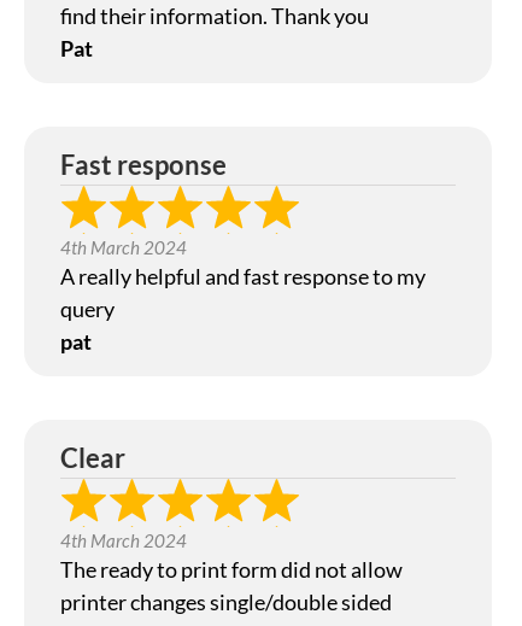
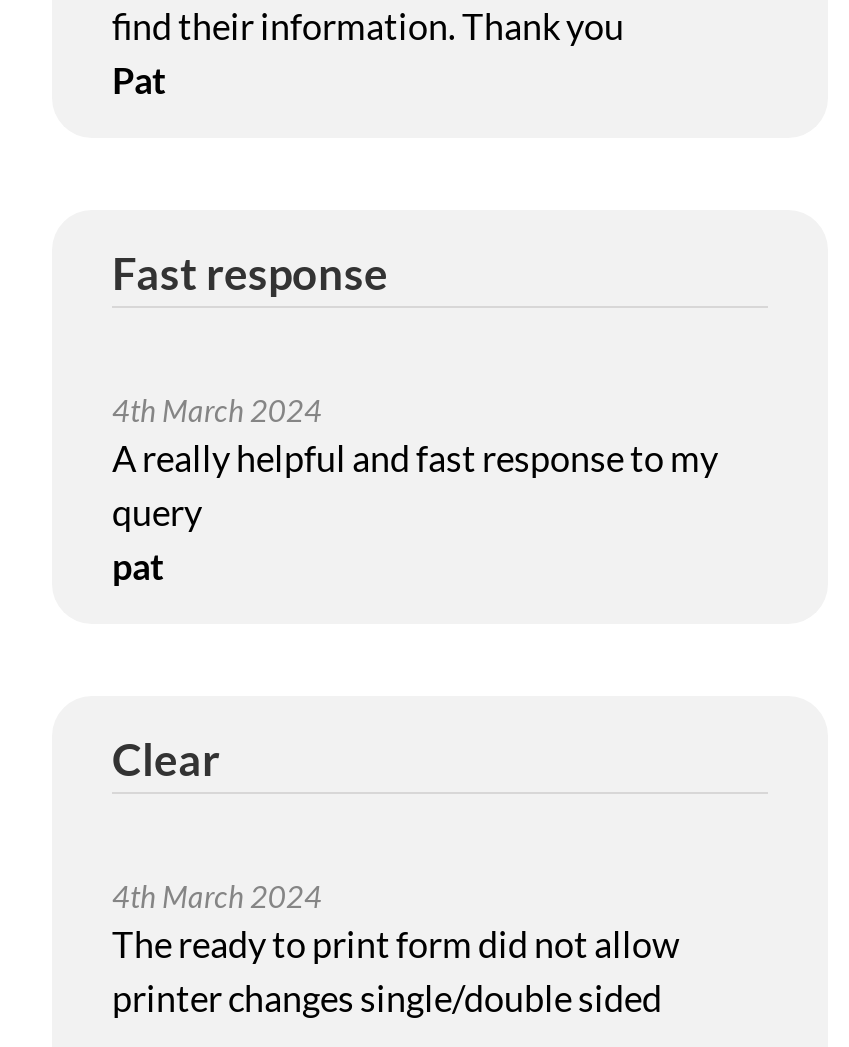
[60,185,300,234] [image] -> none
[60,478,300,527] [image] -> none

